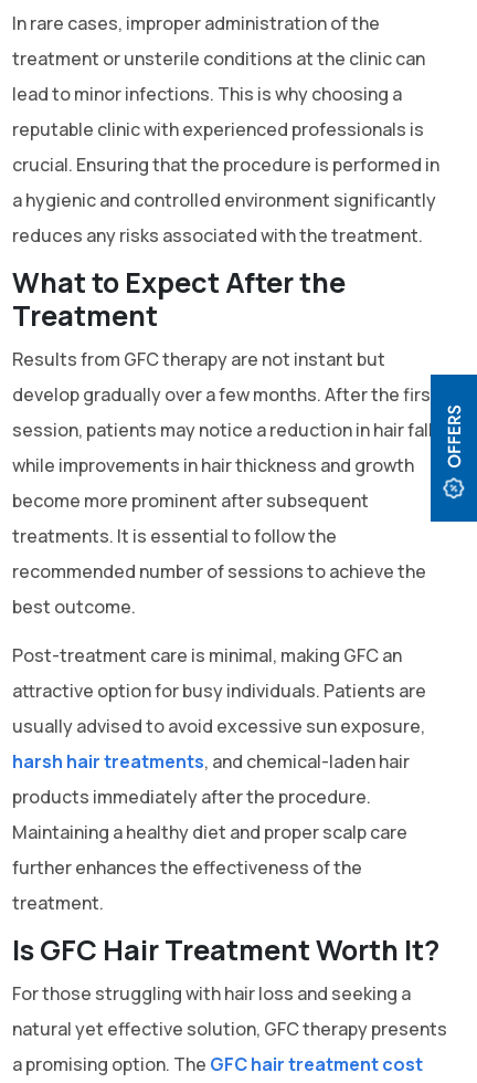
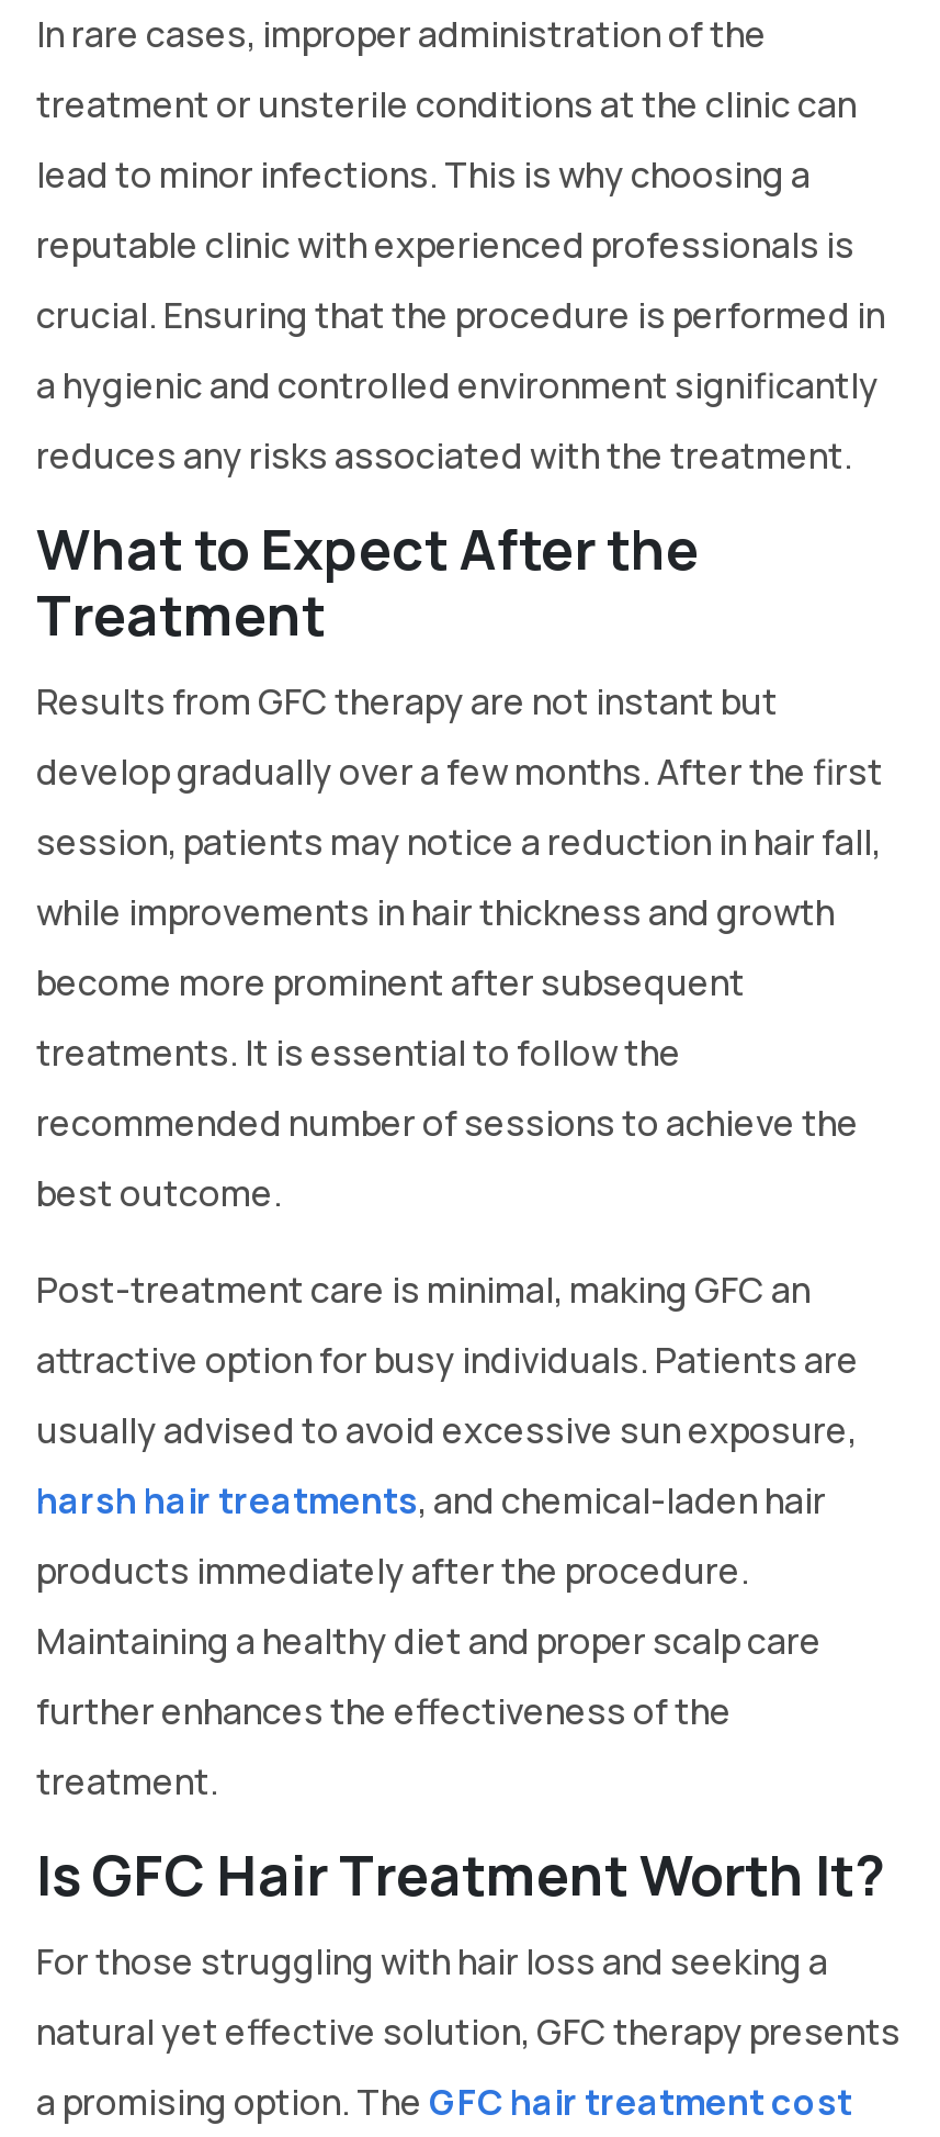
[430,374,474,523] [image] -> none

